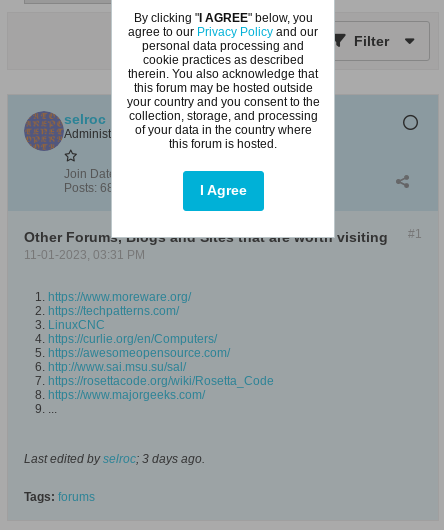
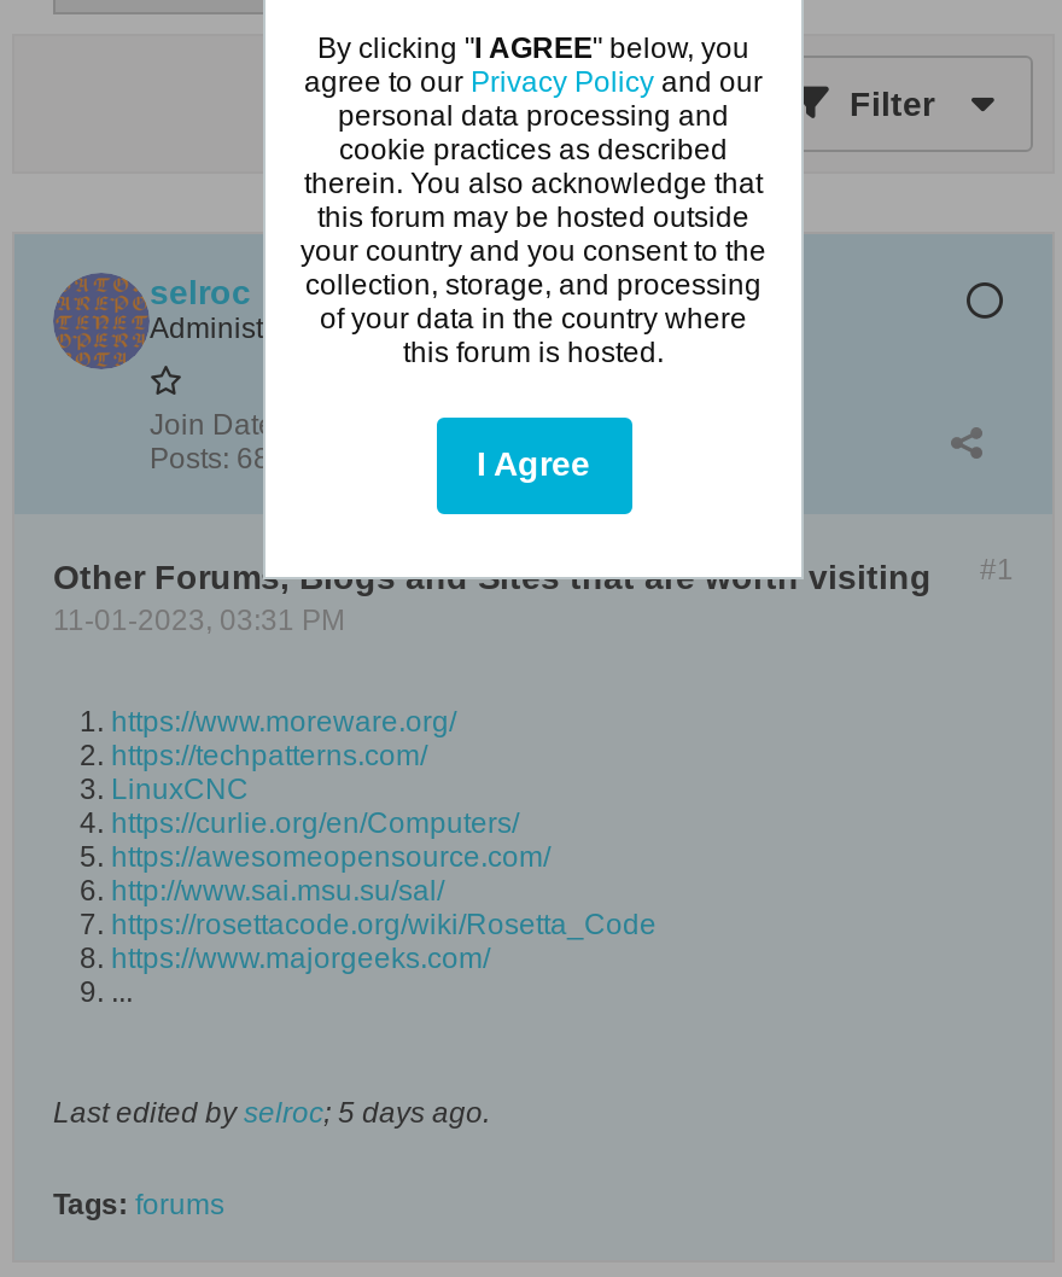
[24,452,205,466] Last edited by selroc; 3 days ago. -> [53,1096,490,1130] Last edited by selroc; 5 days ago.

